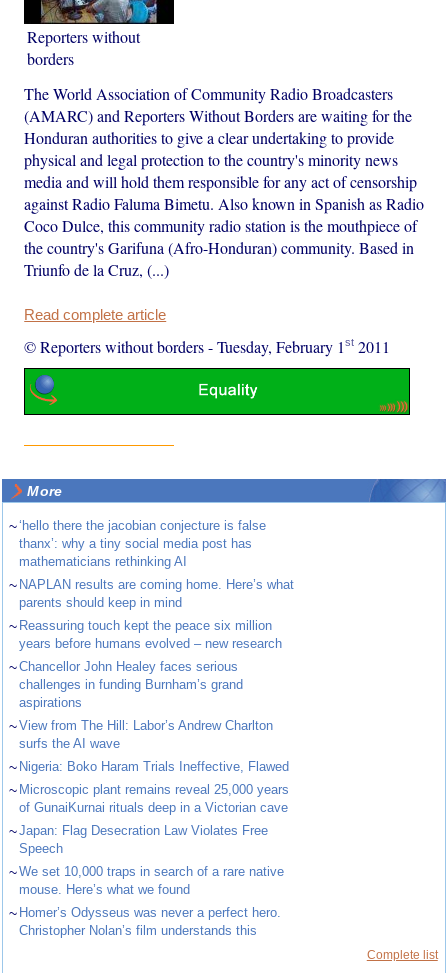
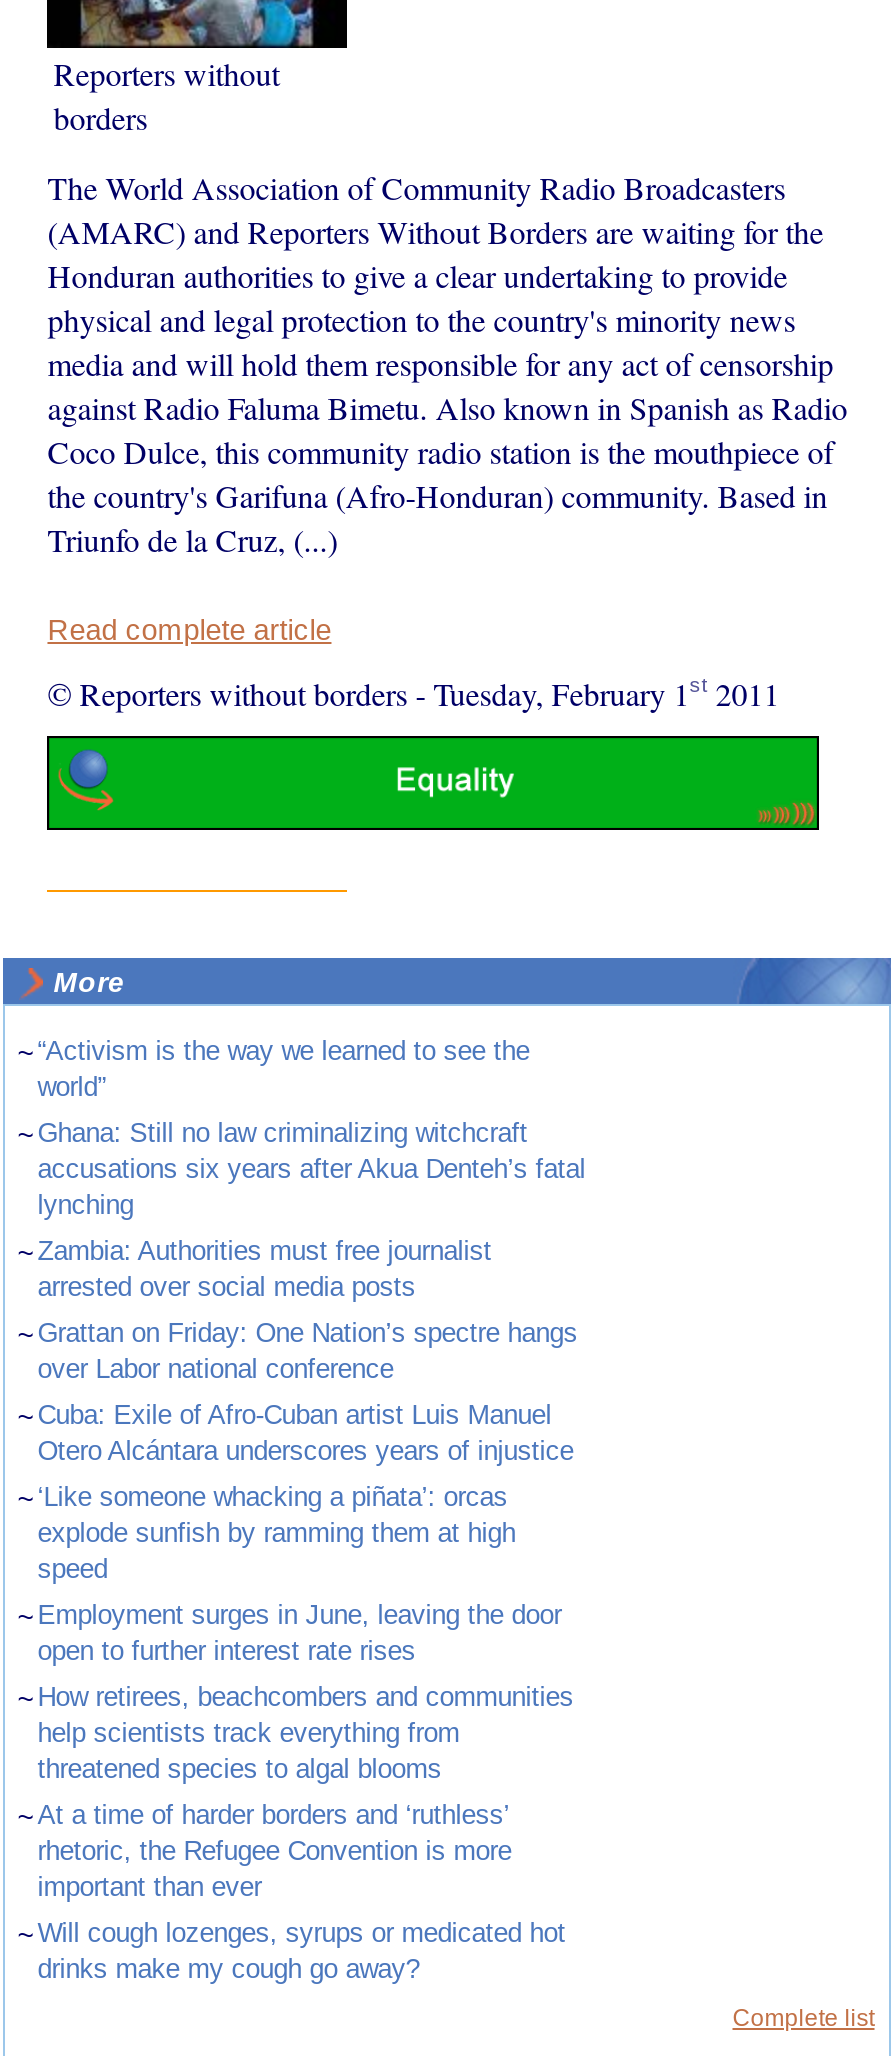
[9,518,294,938] ~ ‘hello there the jacobian conjecture is false | thanx’: why a tiny social media post has | mathematicians rethinking AI | ~ NAPLAN results are coming home. Here’s what | parents should keep in mind | ~ Reassuring touch kept the peace six million | years before humans evolved – new research | ~ Chancellor John Healey faces serious | challenges in funding Burnham’s grand | aspirations | ~ View from The Hill: Labor’s Andrew Charlton | surfs the AI wave | ~ Nigeria: Boko Haram Trials Ineffective, Flawed | ~ Microscopic plant remains reveal 25,000 years | of GunaiKurnai rituals deep in a Victorian cave | ~ Japan: Flag Desecration Law Violates Free | Speech | ~ We set 10,000 traps in search of a rare native | mouse. Here’s what we found | ~ Homer’s Odysseus was never a perfect hero. | Christopher Nolan’s film understands this -> [17,1037,585,1985] ~ “Activism is the way we learned to see the | world” | ~ Ghana: Still no law criminalizing witchcraft | accusations six years after Akua Denteh’s fatal | lynching | ~ Zambia: Authorities must free journalist | arrested over social media posts | ~ Grattan on Friday: One Nation’s spectre hangs | over Labor national conference | ~ Cuba: Exile of Afro-Cuban artist Luis Manuel | Otero Alcántara underscores years of injustice | ~ ‘Like someone whacking a piñata’: orcas | explode sunfish by ramming them at high | speed | ~ Employment surges in June, leaving the door | open to further interest rate rises | ~ How retirees, beachcombers and communities | help scientists track everything from | threatened species to algal blooms | ~ At a time of harder borders and ‘ruthless’ | rhetoric, the Refugee Convention is more | important than ever | ~ Will cough lozenges, syrups or medicated hot | drinks make my cough go away?

